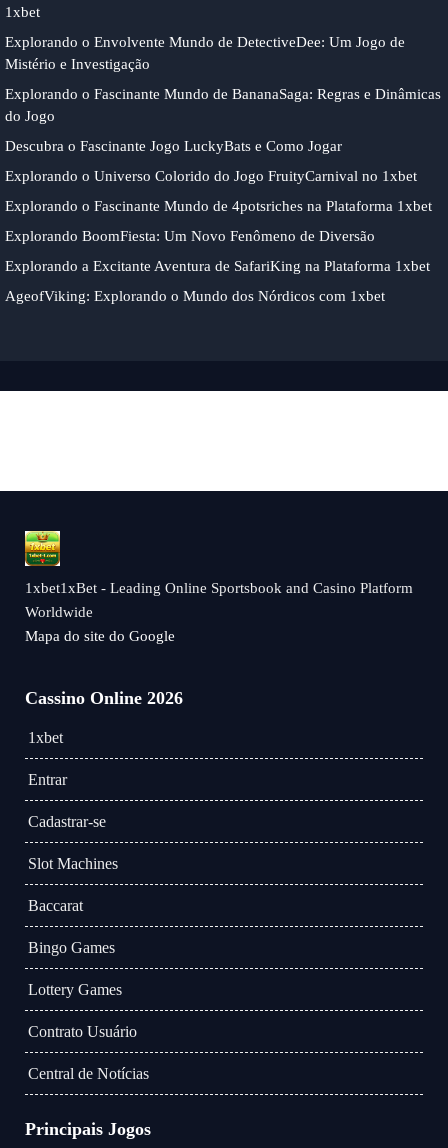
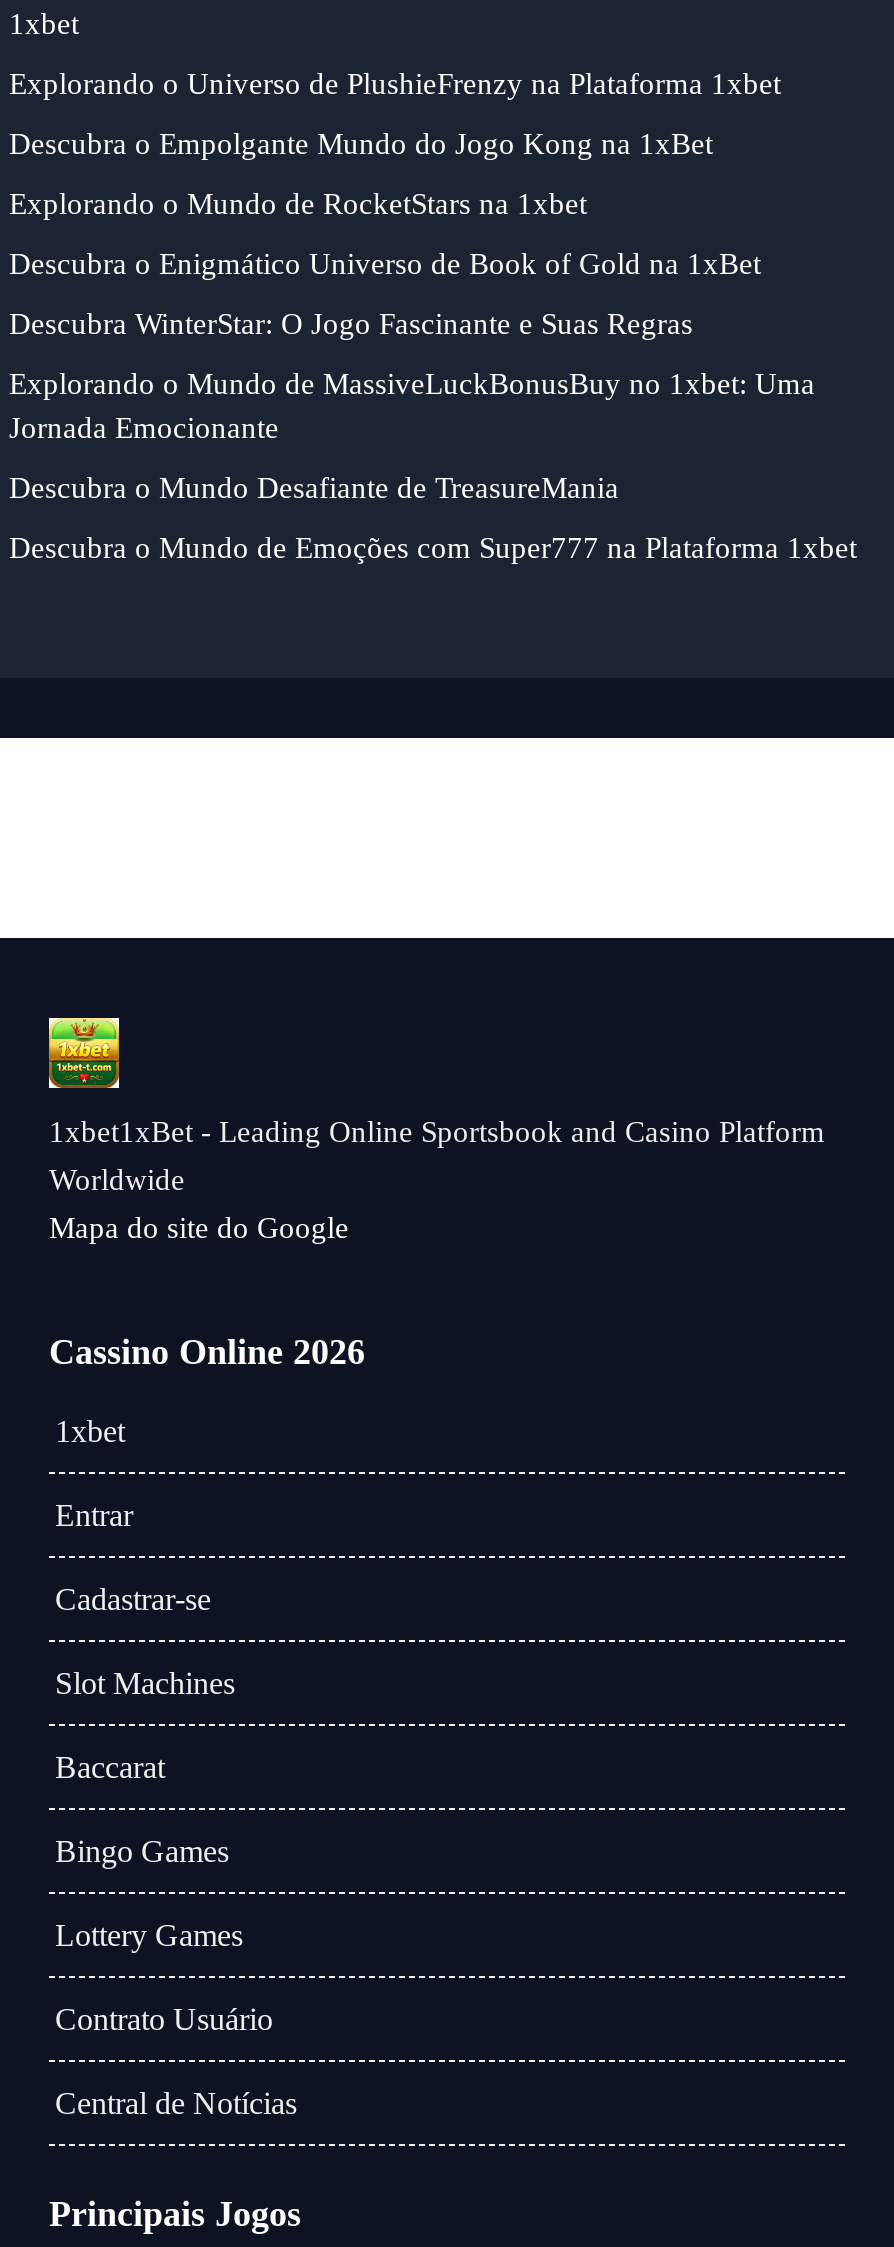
[5,34,405,72] Explorando o Envolvente Mundo de DetectiveDee: Um Jogo de | Mistério e Investigação -> [9,68,781,100] Explorando o Universo de PlushieFrenzy na Plataforma 1xbet
[5,86,441,124] Explorando o Fascinante Mundo de BananaSaga: Regras e Dinâmicas | do Jogo -> [9,128,713,160] Descubra o Empolgante Mundo do Jogo Kong na 1xBet
[5,138,342,154] Descubra o Fascinante Jogo LuckyBats e Como Jogar -> [9,188,587,220] Explorando o Mundo de RocketStars na 1xbet
[5,168,417,184] Explorando o Universo Colorido do Jogo FruityCarnival no 1xbet -> [9,248,761,280] Descubra o Enigmático Universo de Book of Gold na 1xBet
[5,198,432,214] Explorando o Fascinante Mundo de 4potsriches na Plataforma 1xbet -> [9,308,693,340] Descubra WinterStar: O Jogo Fascinante e Suas Regras
[5,228,375,244] Explorando BoomFiesta: Um Novo Fenômeno de Diversão -> [9,368,815,444] Explorando o Mundo de MassiveLuckBonusBuy no 1xbet: Uma | Jornada Emocionante
[5,258,430,274] Explorando a Excitante Aventura de SafariKing na Plataforma 1xbet -> [9,472,619,504] Descubra o Mundo Desafiante de TreasureMania
[5,288,385,304] AgeofViking: Explorando o Mundo dos Nórdicos com 1xbet -> [9,532,857,564] Descubra o Mundo de Emoções com Super777 na Plataforma 1xbet

